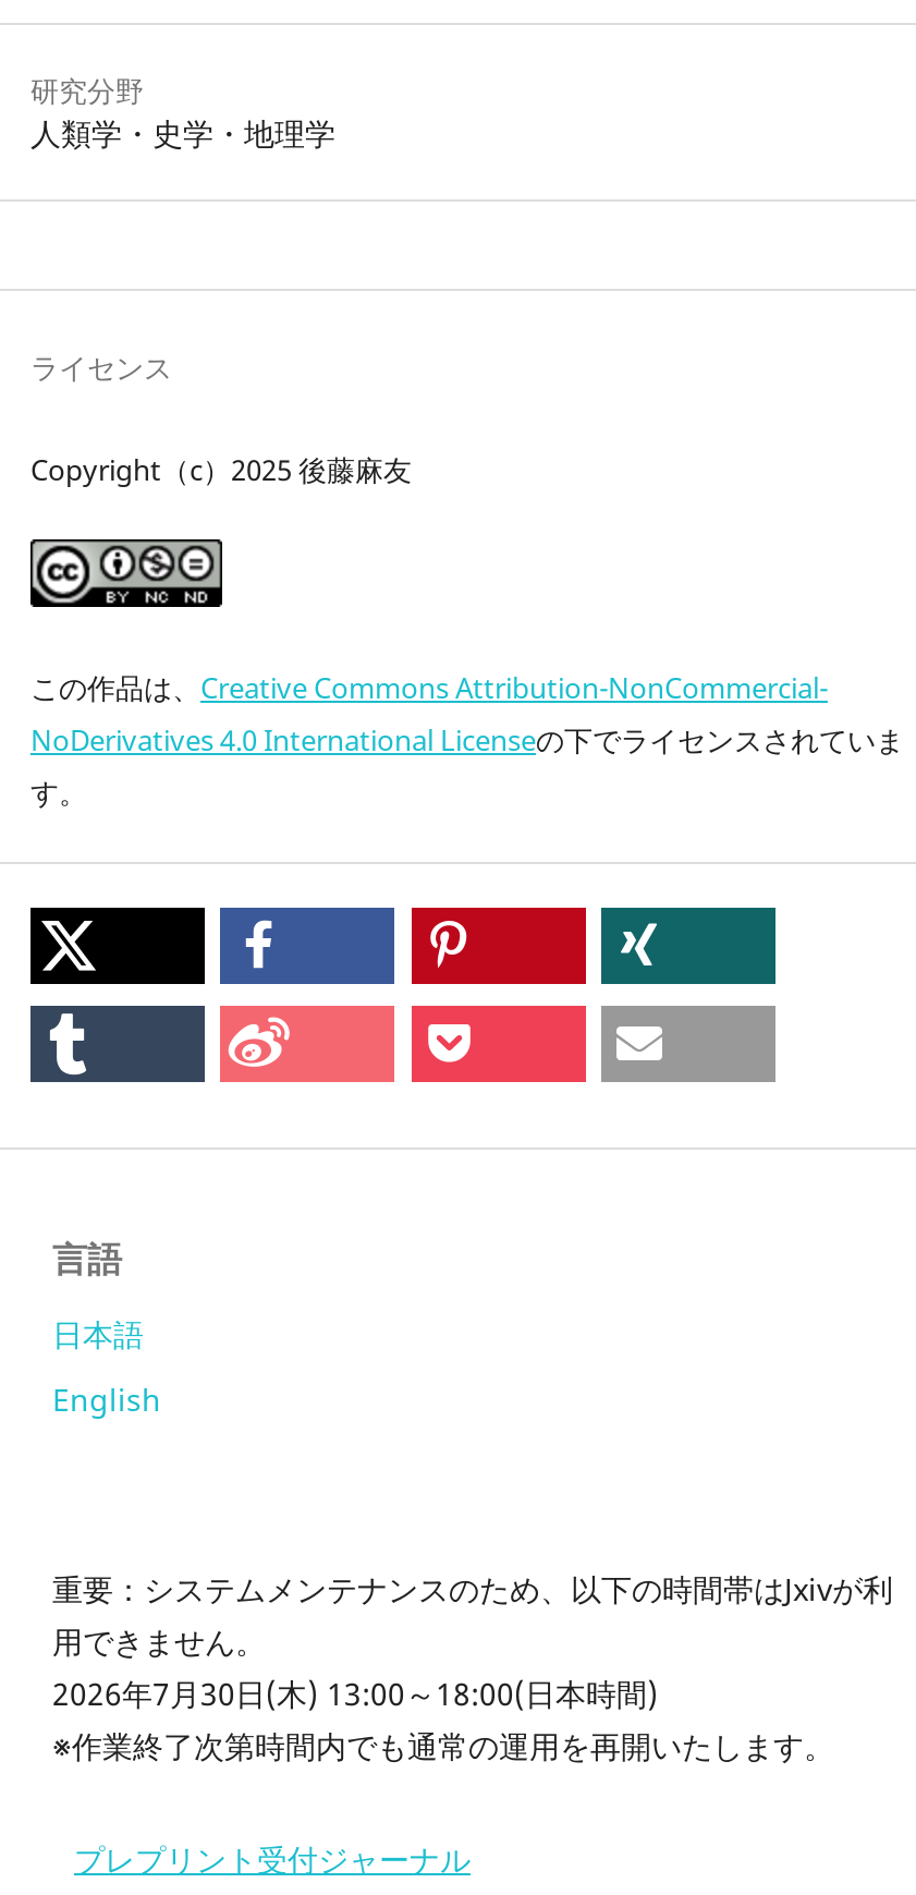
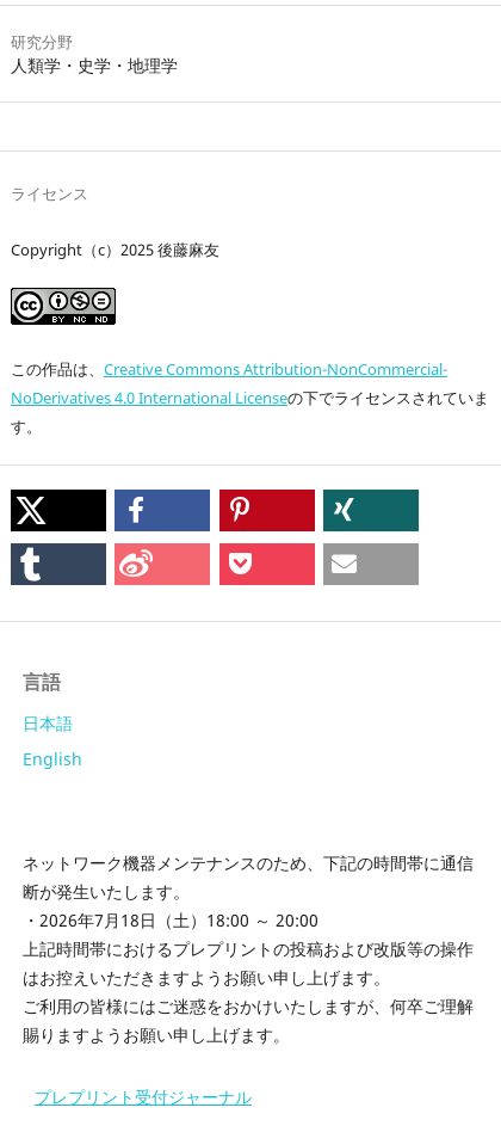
[52,1569,893,1767] 重要：システムメンテナンスのため、以下の時間帯はJxivが利 | 用できません。 | 2026年7月30日(木) 13:00～18:00(日本時間) | ※作業終了次第時間内でも通常の運用を再開いたします。 -> [23,852,474,1046] ネットワーク機器メンテナンスのため、下記の時間帯に通信 | 断が発生いたします。 | ・2026年7月18日（土）18:00 ～ 20:00 | 上記時間帯におけるプレプリントの投稿および改版等の操作 | はお控えいただきますようお願い申し上げます。 | ご利用の皆様にはご迷惑をおかけいたしますが、何卒ご理解 | 賜りますようお願い申し上げます。

